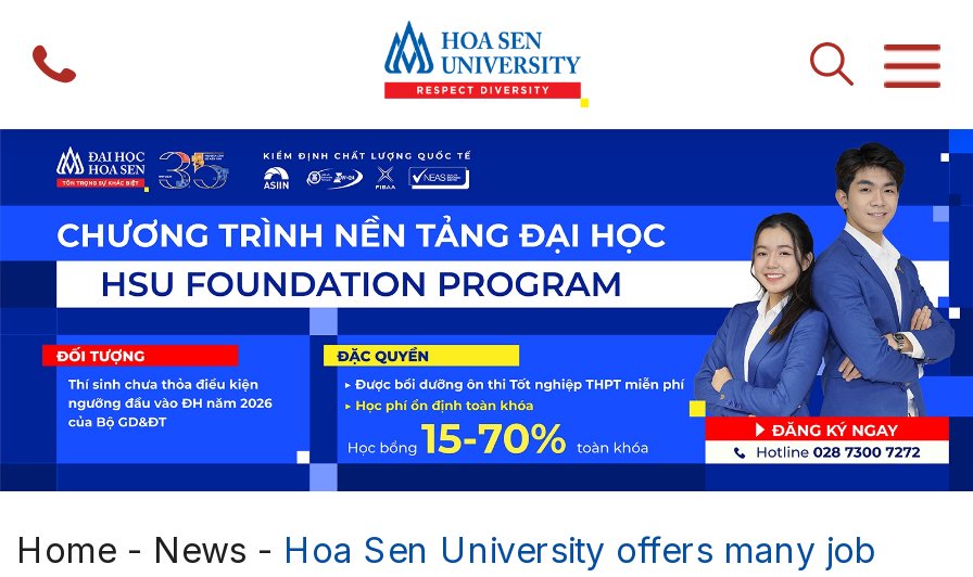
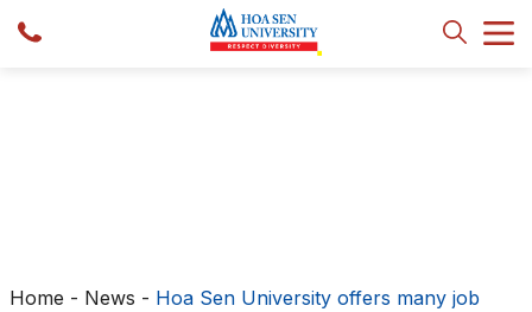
[7,127,966,493] [image] -> none

